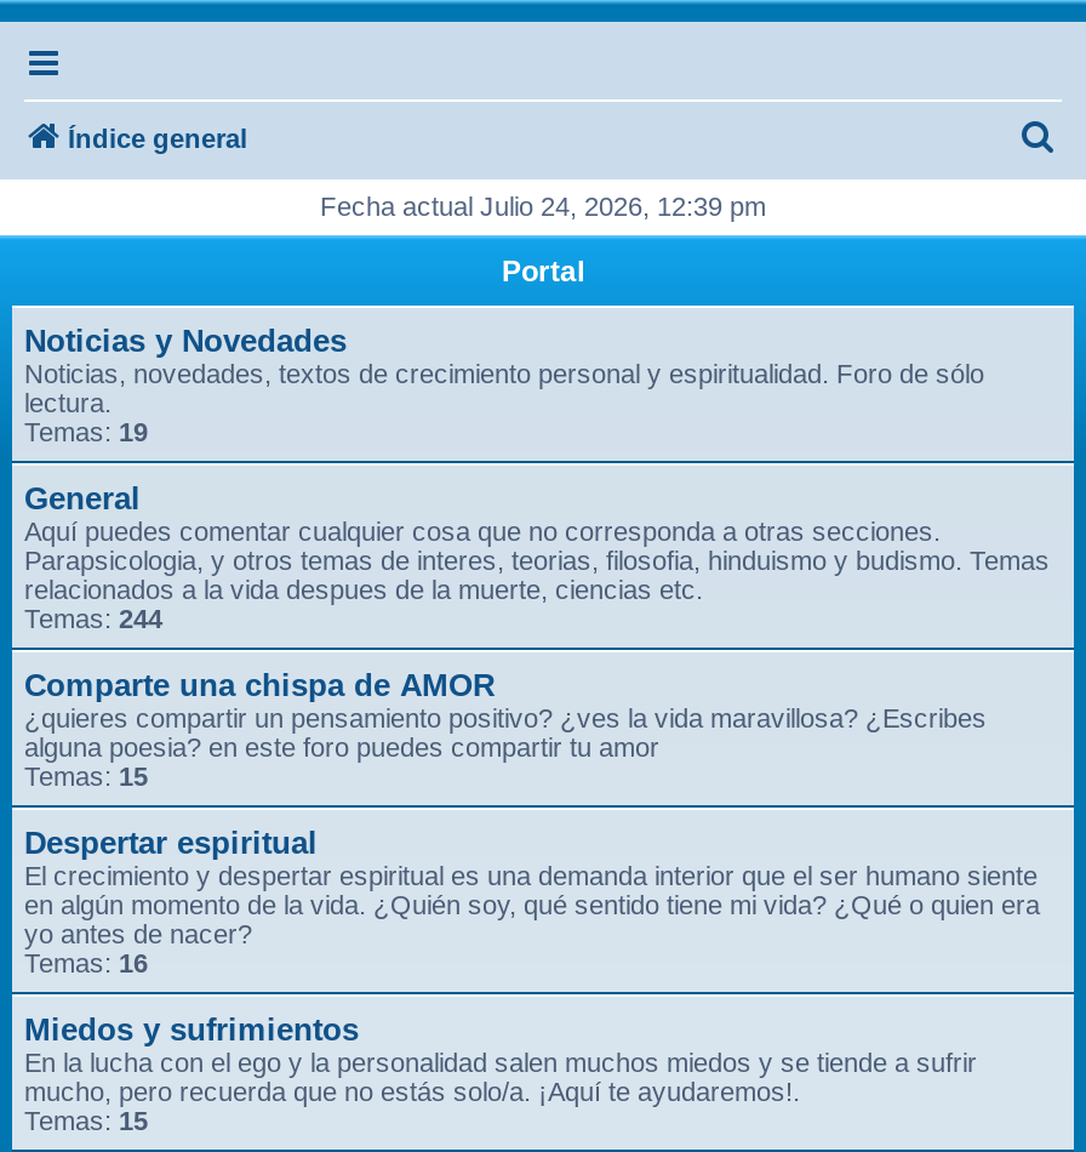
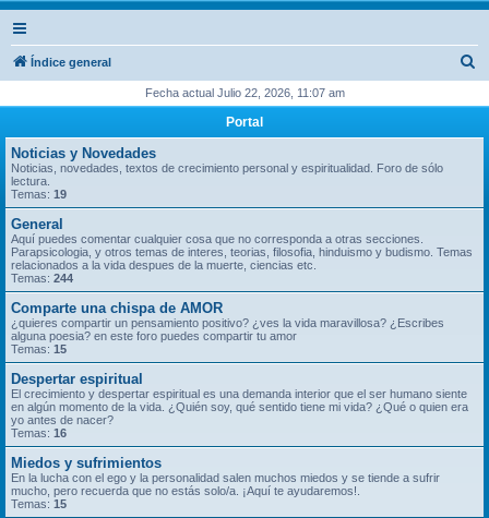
[320,192,766,221] Fecha actual Julio 24, 2026, 12:39 pm -> [145,86,344,99] Fecha actual Julio 22, 2026, 11:07 am

